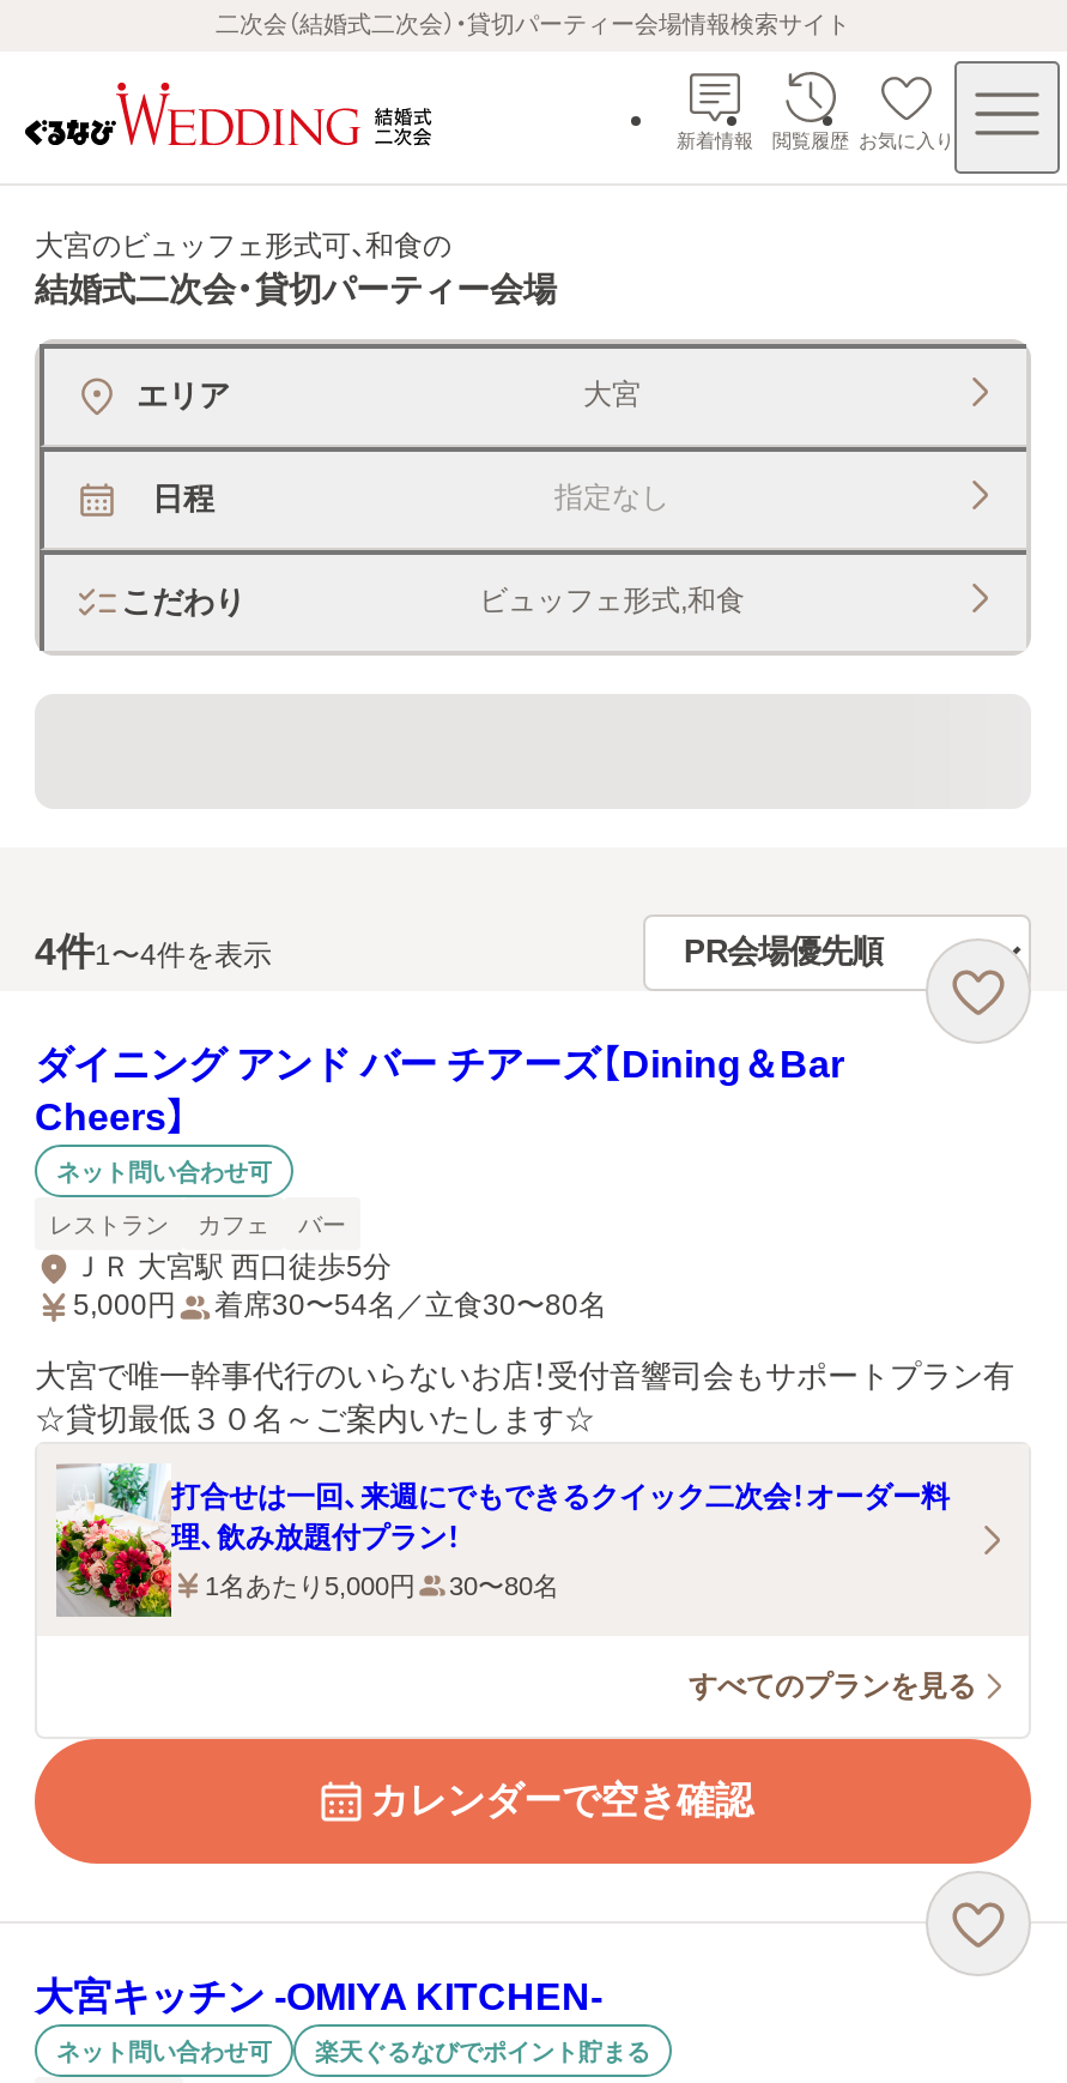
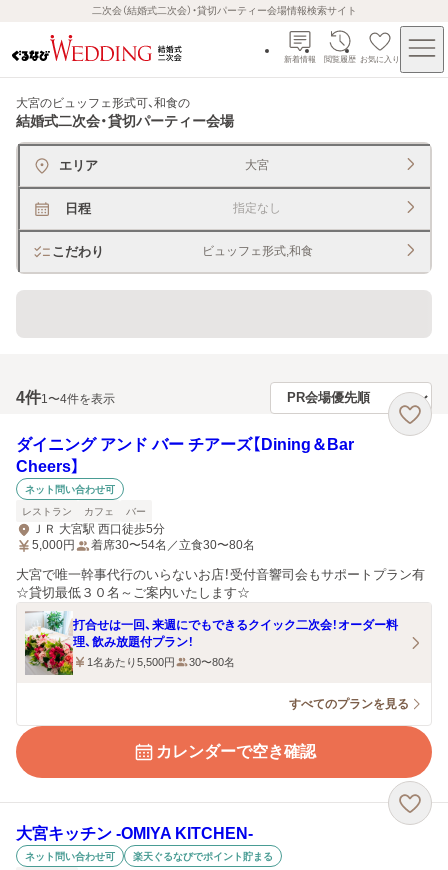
[205,1571,559,1600] 1名あたり5,000円 30〜80名 -> [87,656,235,668] 1名あたり5,500円 30〜80名

